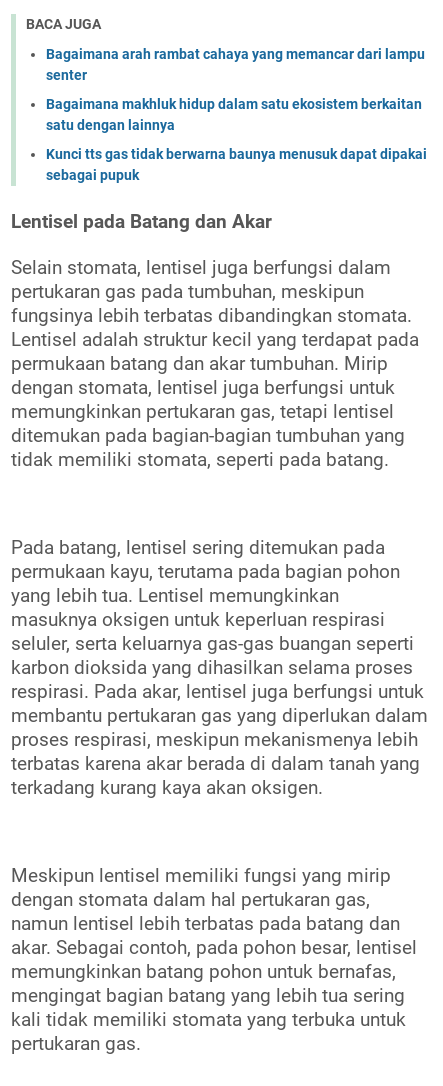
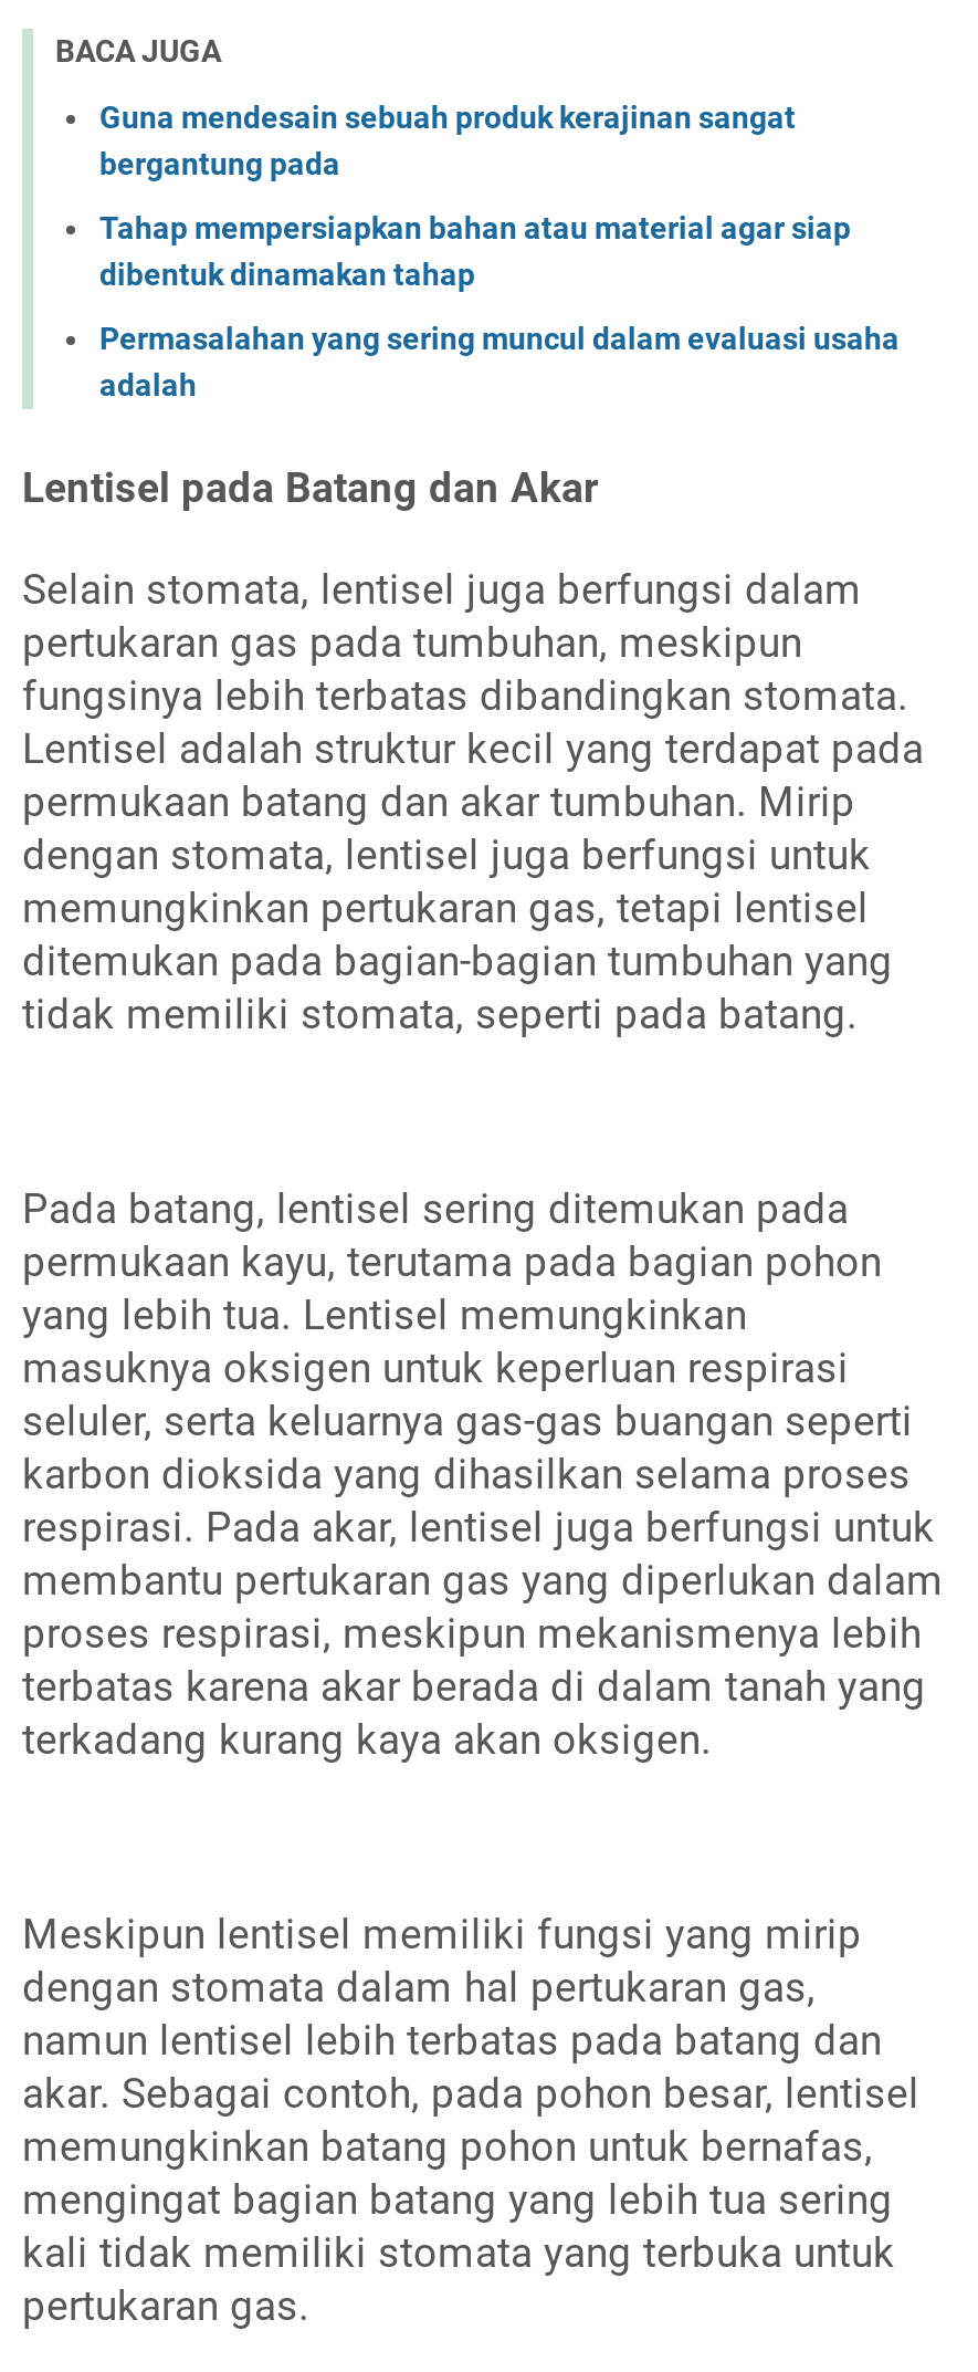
[46,46,425,83] Bagaimana arah rambat cahaya yang memancar dari lampu | senter -> [99,100,796,182] Guna mendesain sebuah produk kerajinan sangat | bergantung pada
[46,96,422,133] Bagaimana makhluk hidup dalam satu ekosistem berkaitan | satu dengan lainnya -> [99,211,851,292] Tahap mempersiapkan bahan atau material agar siap | dibentuk dinamakan tahap
[46,146,427,183] Kunci tts gas tidak berwarna baunya menusuk dapat dipakai | sebagai pupuk -> [99,321,900,403] Permasalahan yang sering muncul dalam evaluasi usaha | adalah

